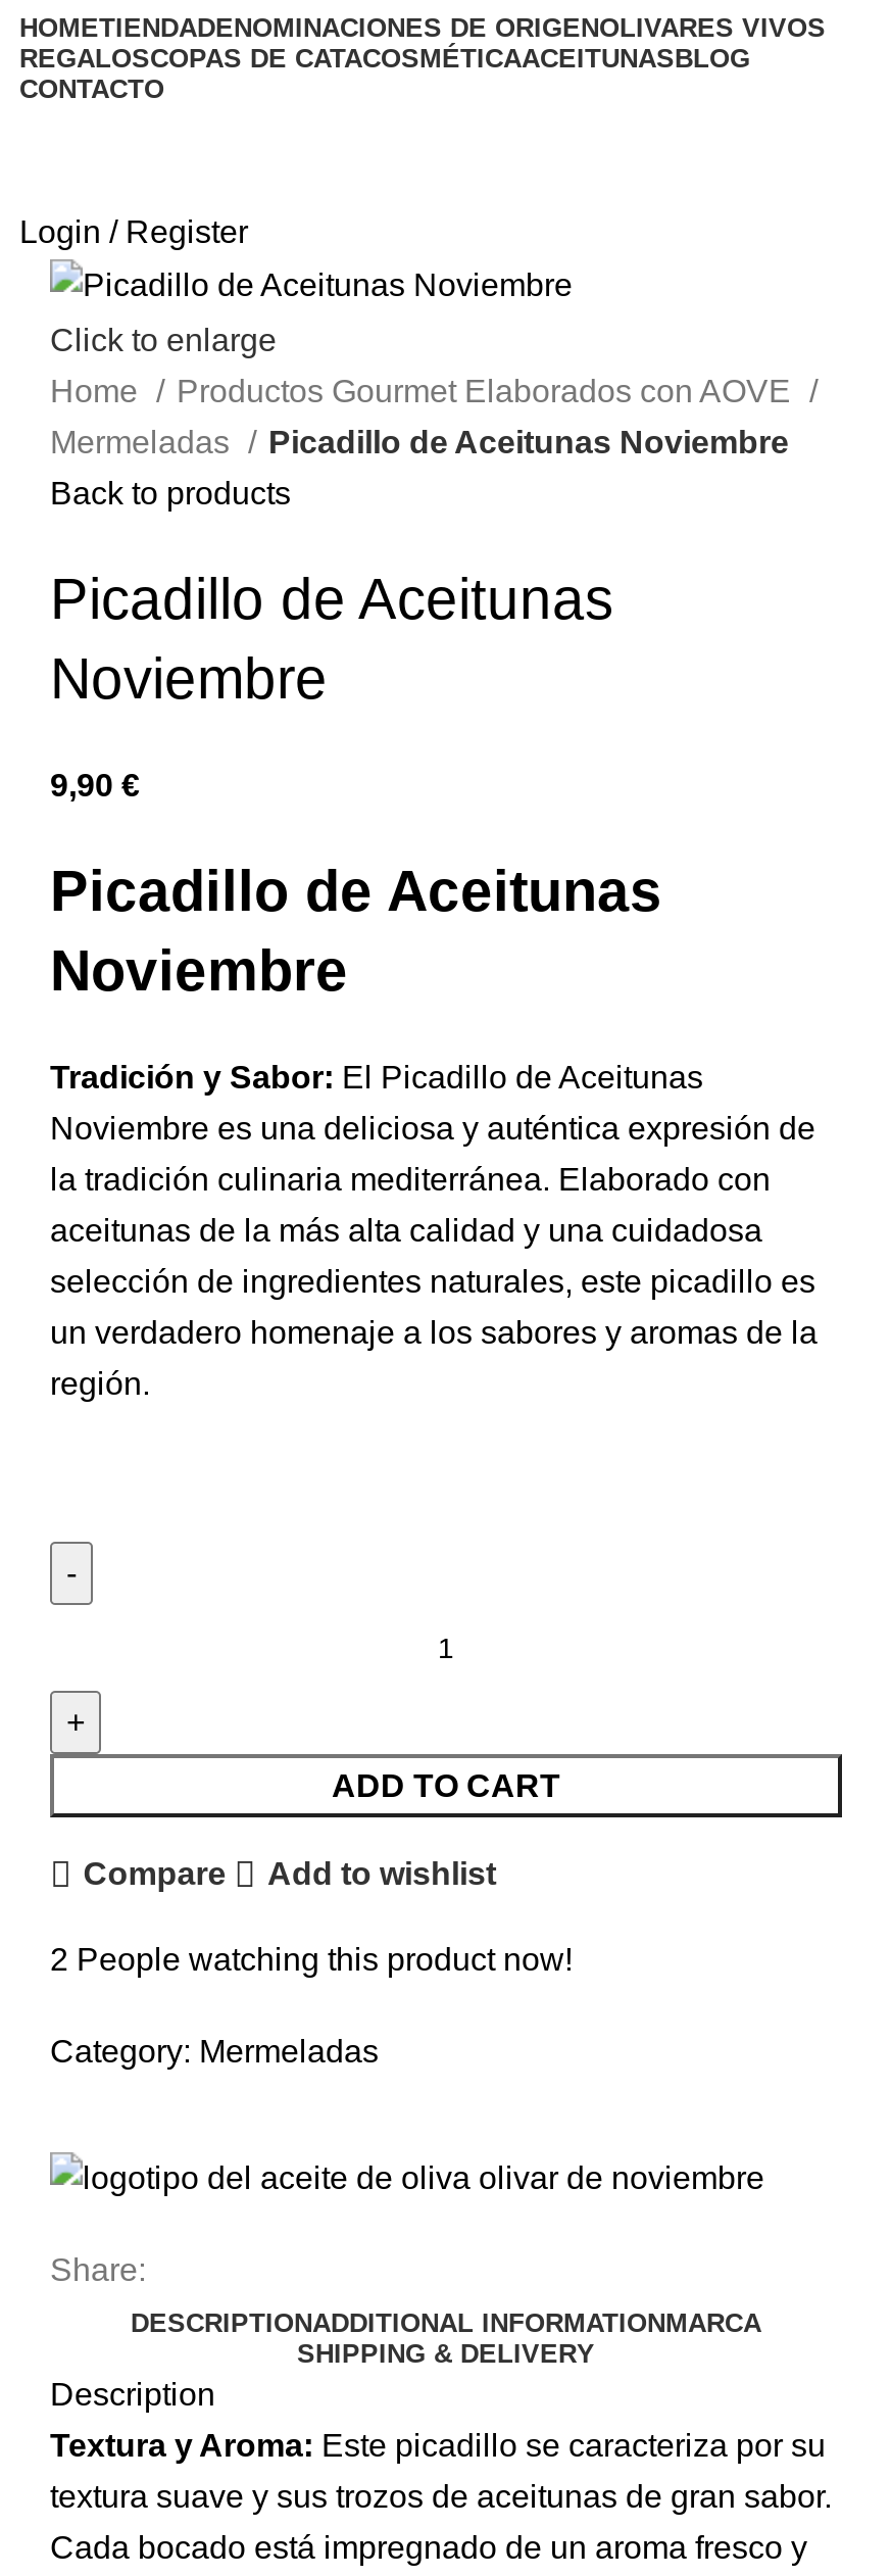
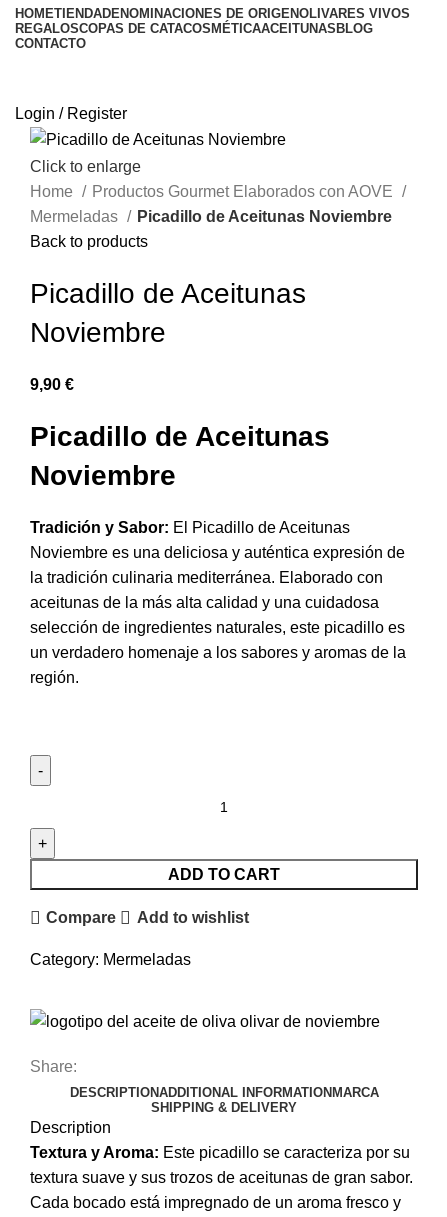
[50,1941,573,1976] 2 People watching this product now! -> none

